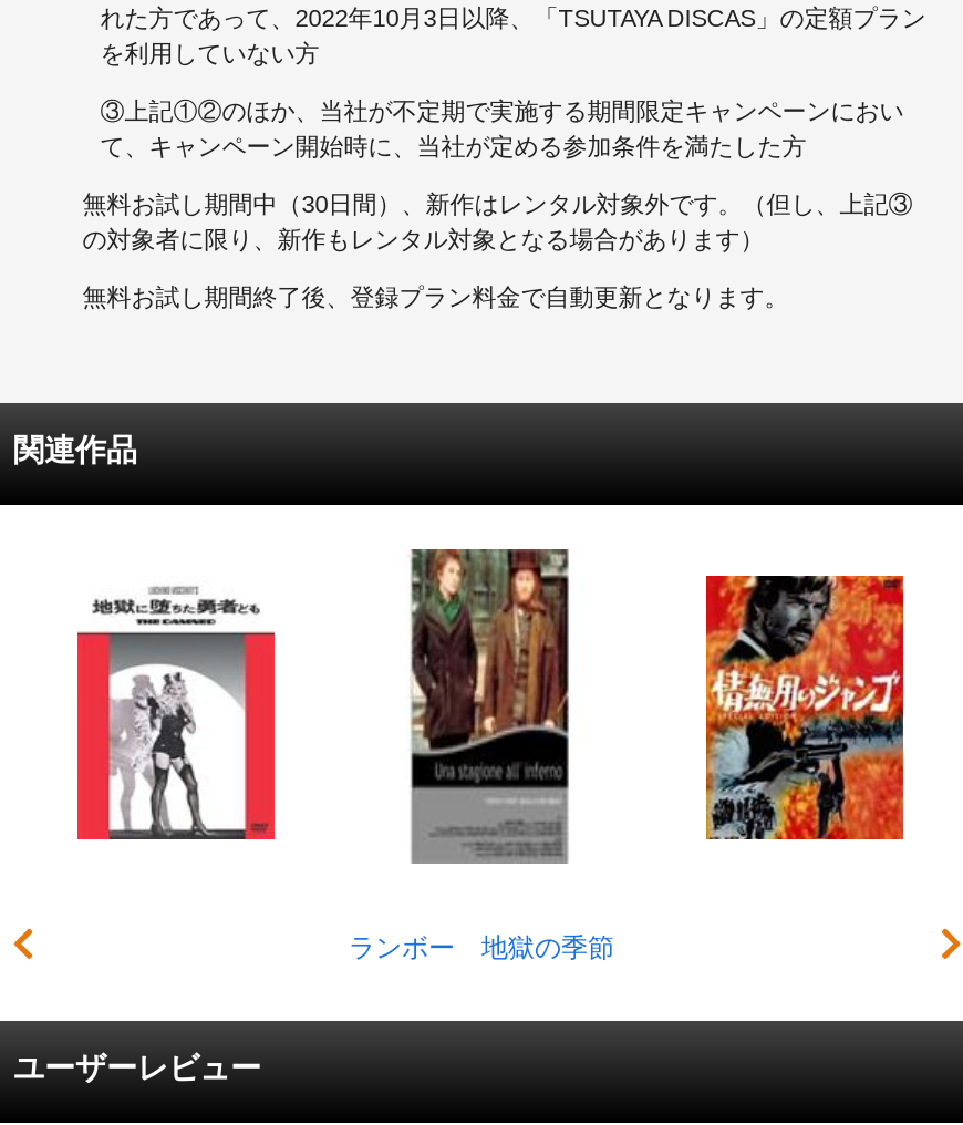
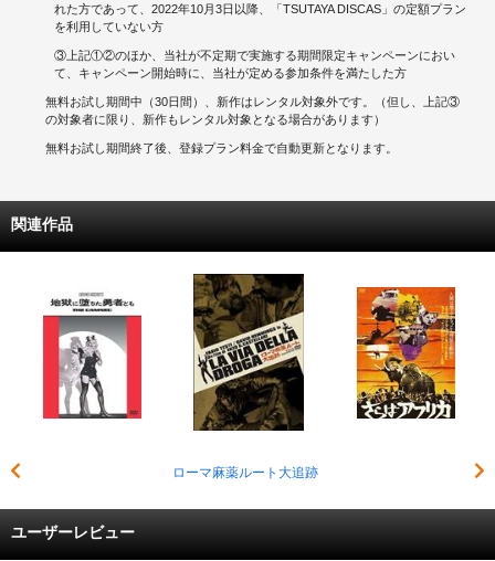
[349,547,614,962] [image] | ランボー 地獄の季節 -> [172,273,318,480] [image] | ローマ麻薬ルート大追跡
[704,574,905,842] [image] -> [356,286,456,420] [image]

